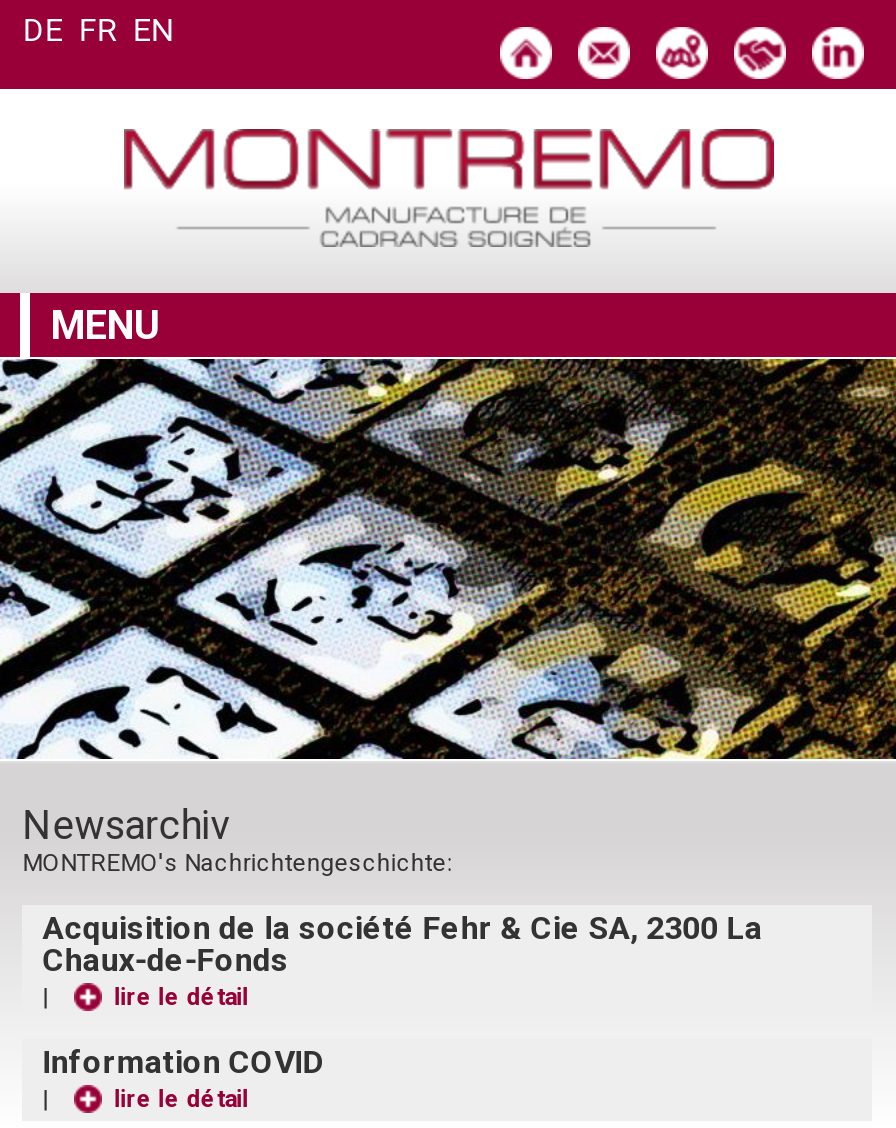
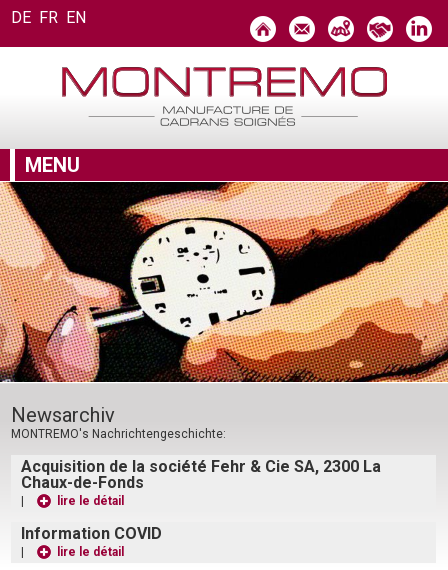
[6,357,890,761] [image] -> [3,181,445,383] [image]

